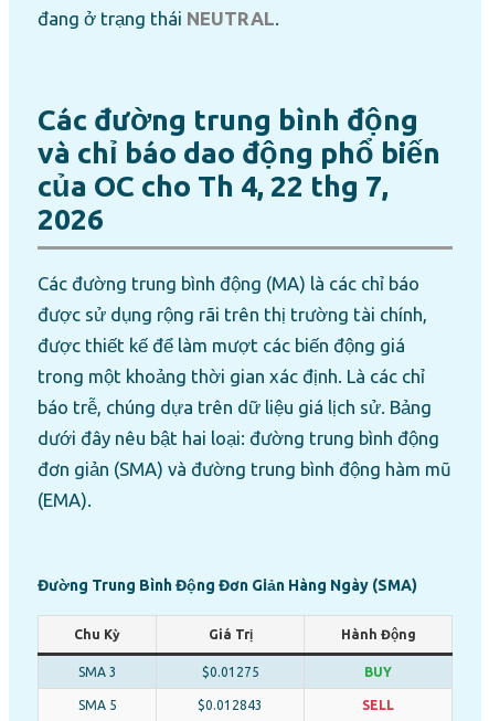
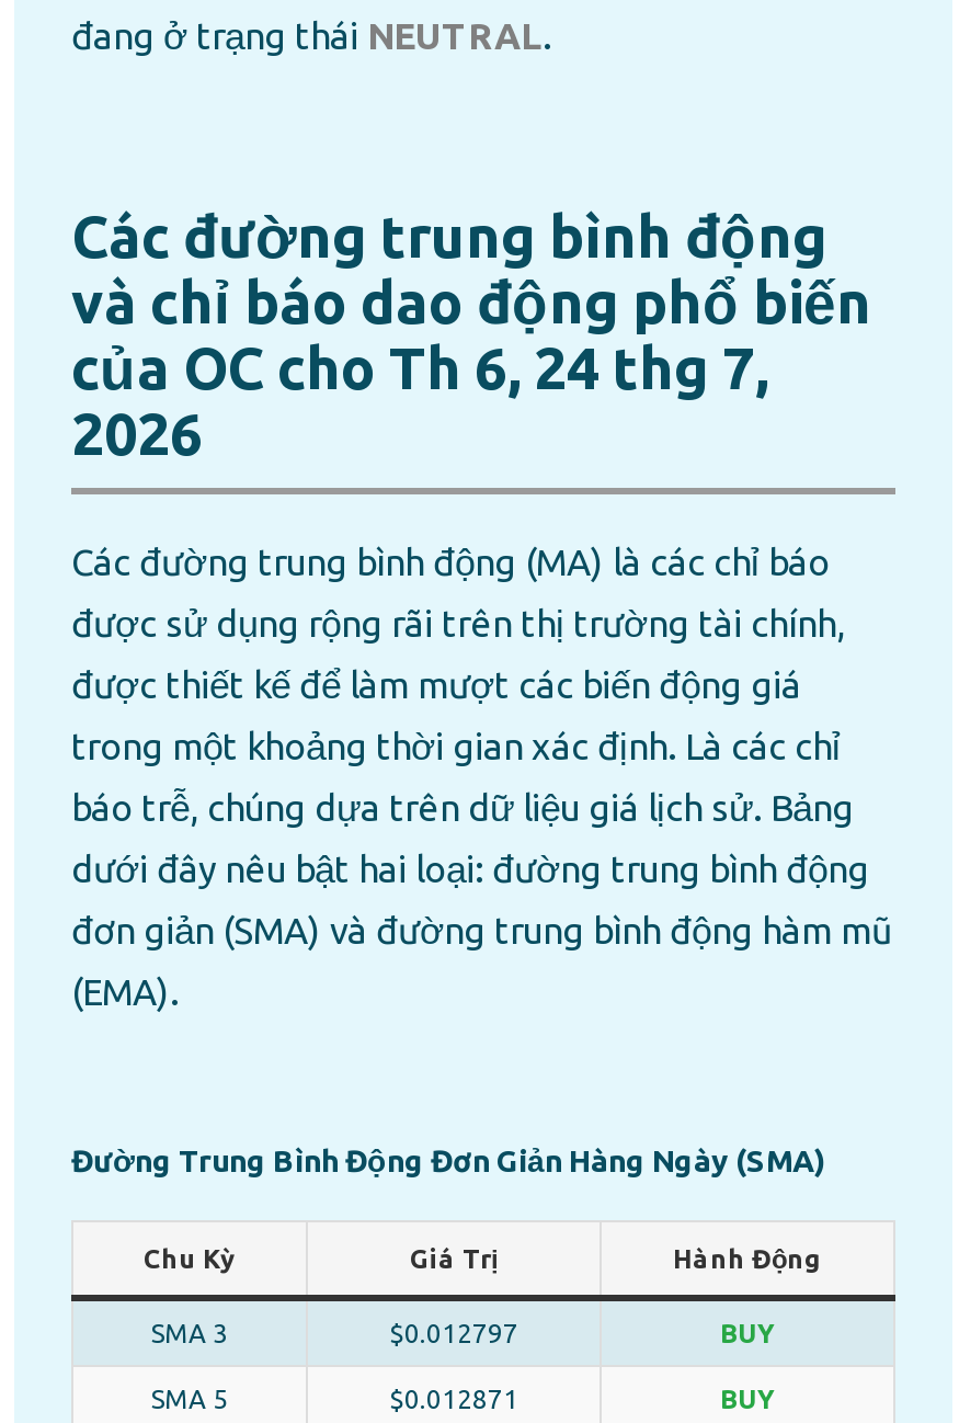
[38,169,389,202] của OC cho Th 4, 22 thg 7, -> [71,334,768,400] của OC cho Th 6, 24 thg 7,
[201,664,259,679] $0.01275 -> [389,1318,518,1347] $0.012797
[198,697,394,712] $0.012843 | SELL -> [389,1384,775,1412] $0.012871 | BUY

